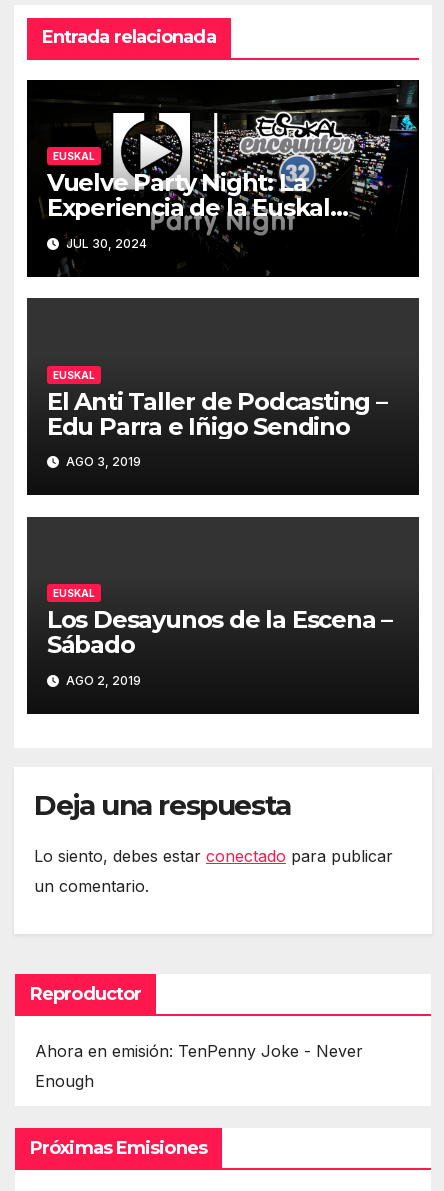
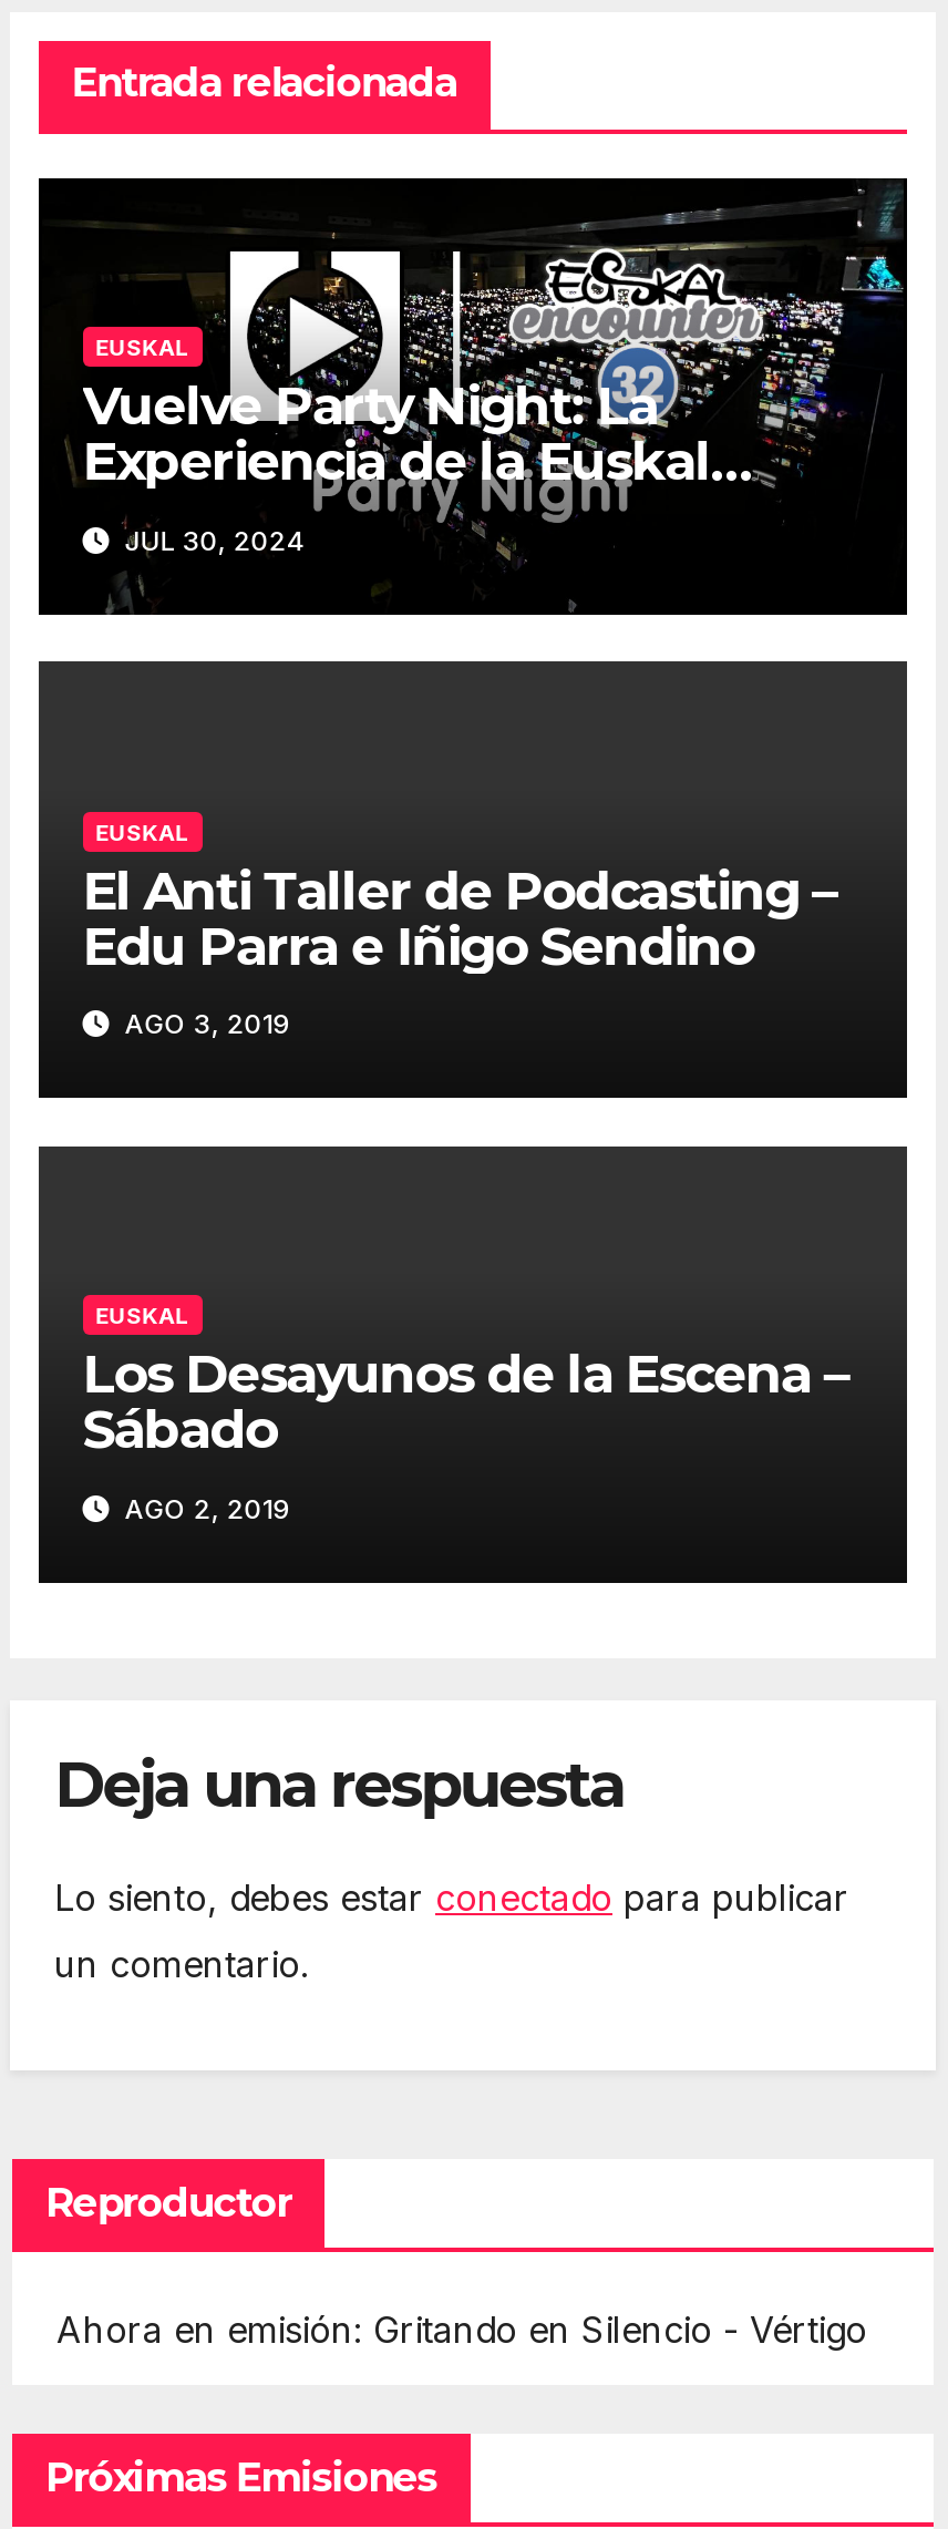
[35,1041,363,1091] Ahora en emisión: TenPenny Joke - Never | Enough -> [56,2307,867,2352] Ahora en emisión: Gritando en Silencio - Vértigo

